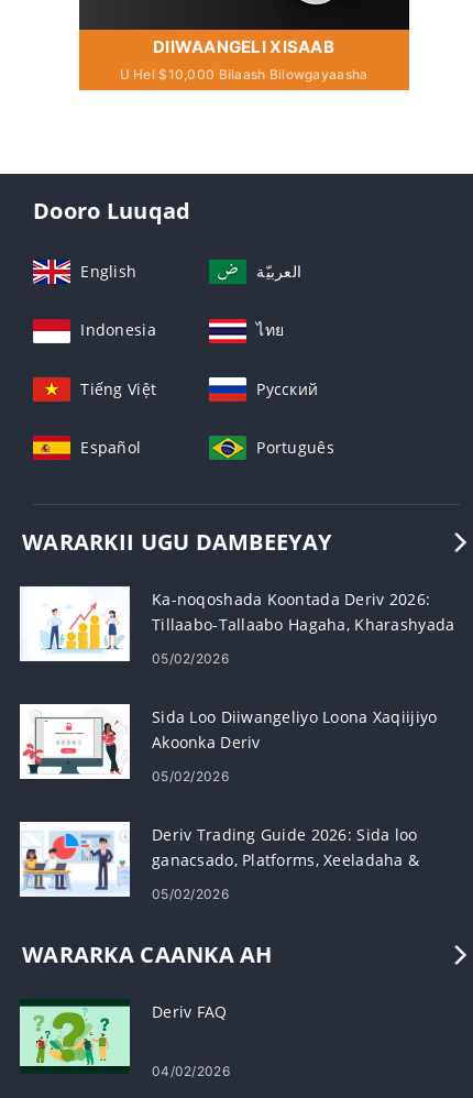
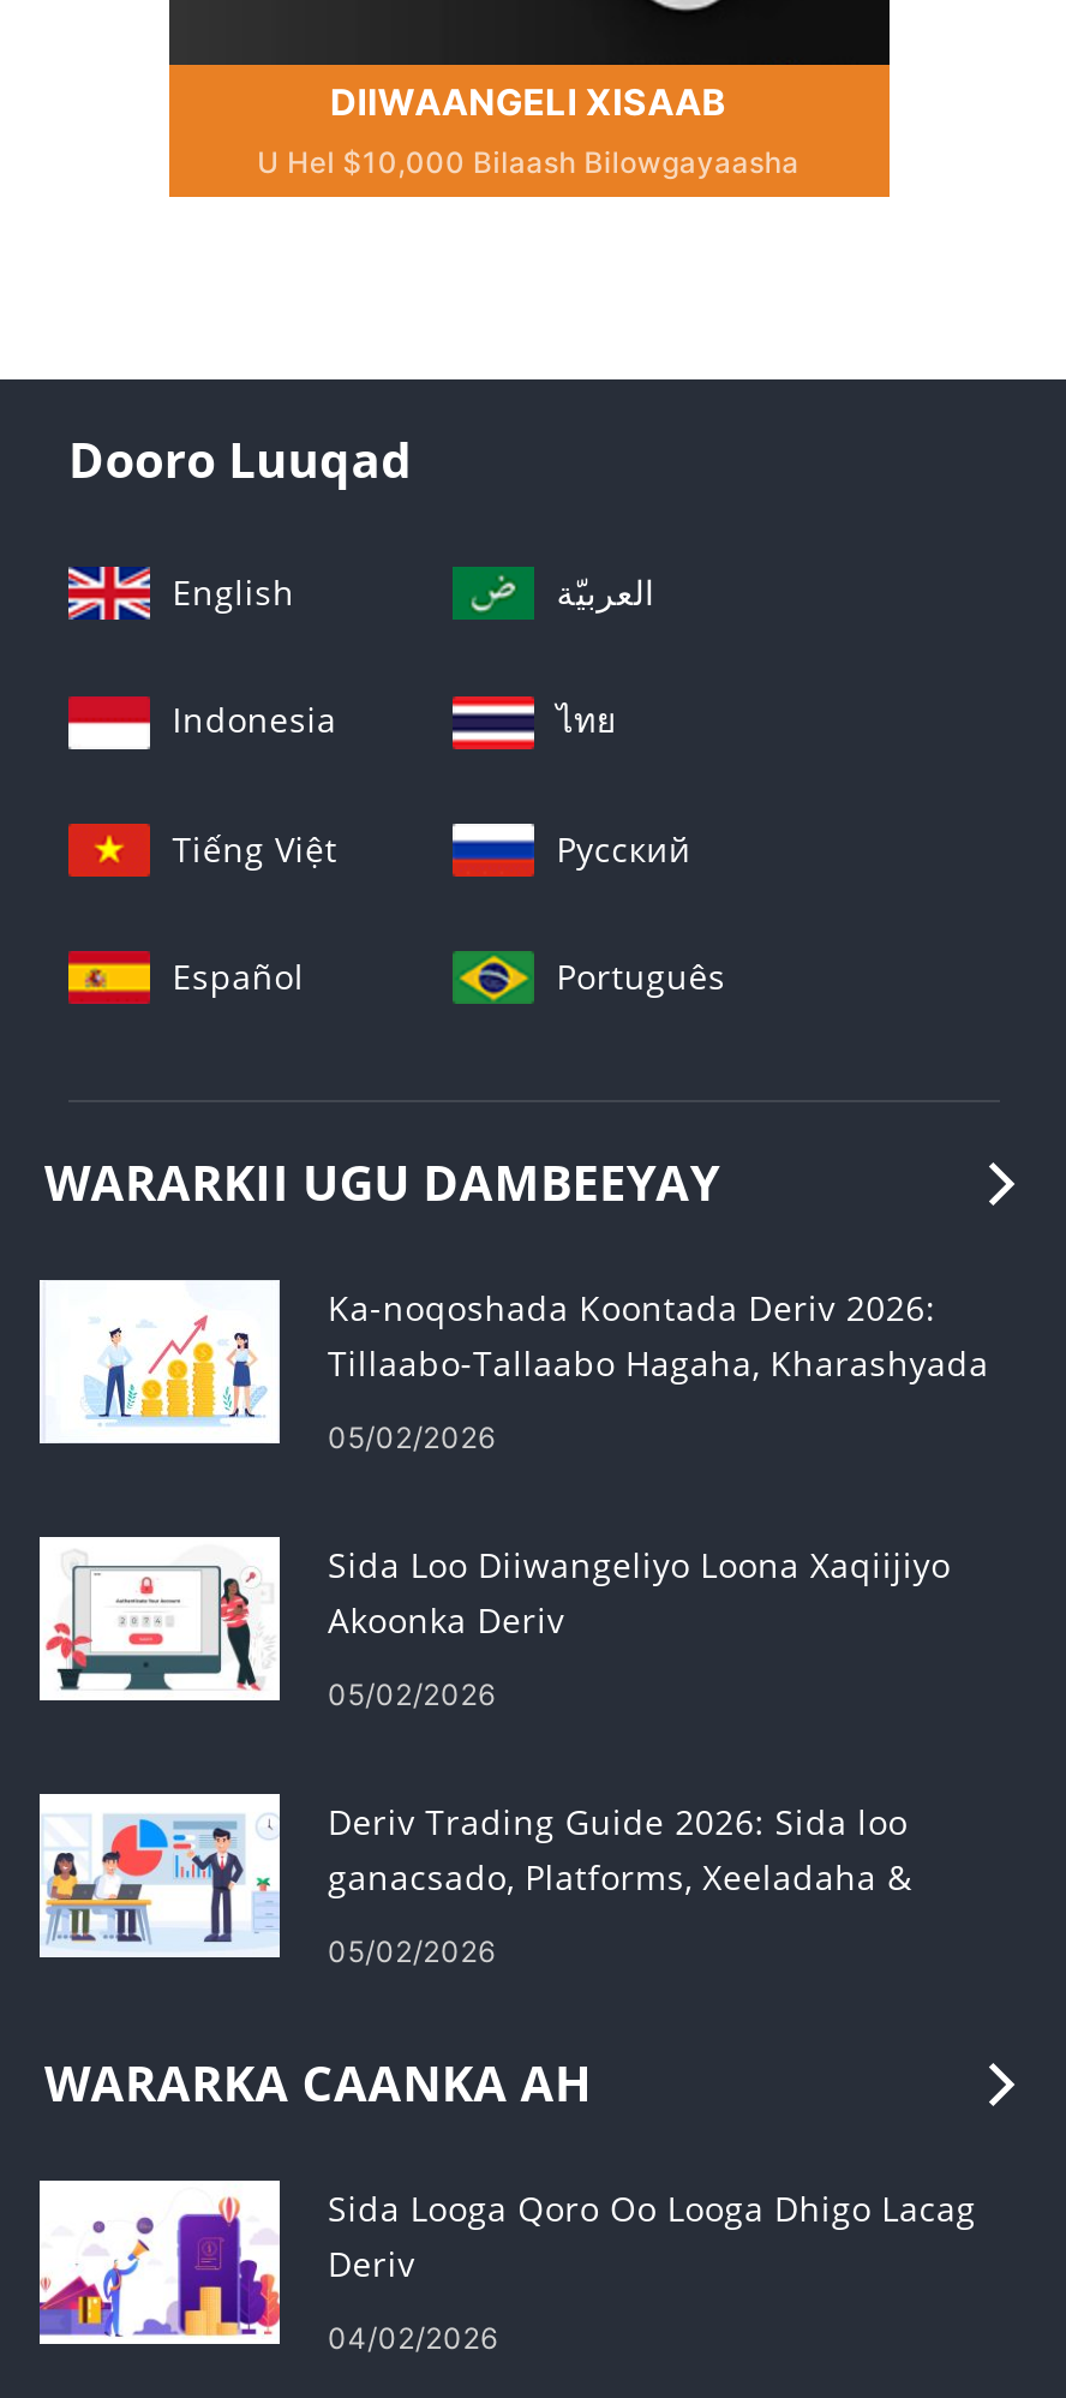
[19,999,227,1074] [image] | Deriv FAQ -> [37,2178,976,2346] [image] | Sida Looga Qoro Oo Looga Dhigo Lacag | Deriv

